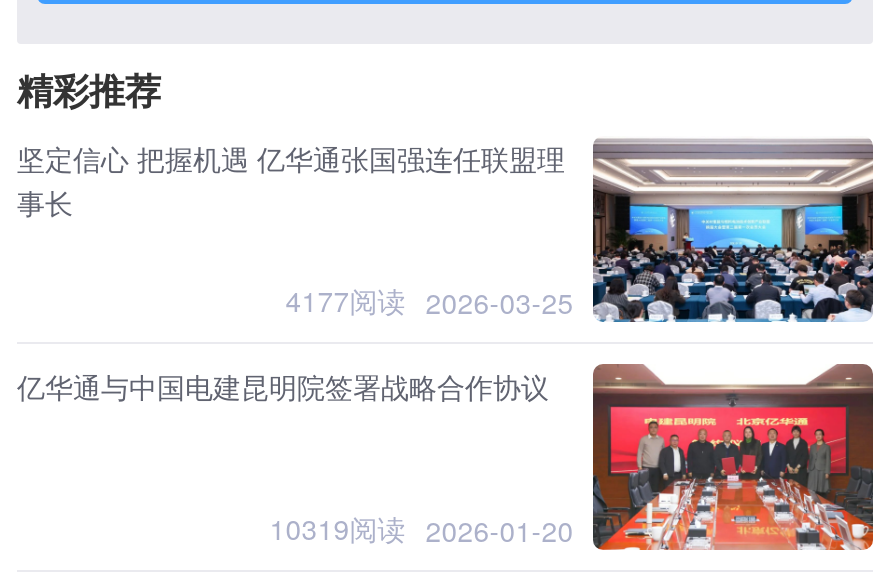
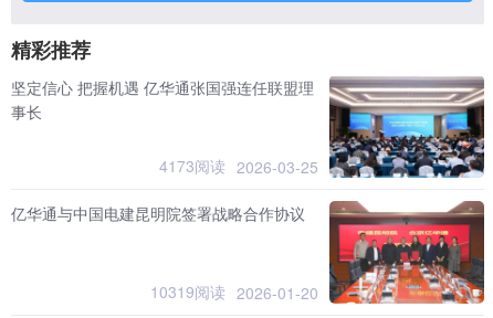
[285,280,573,322] 4177阅读 2026-03-25 -> [159,154,319,178] 4173阅读 2026-03-25

